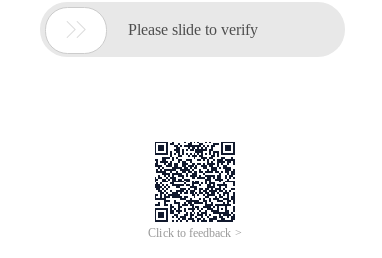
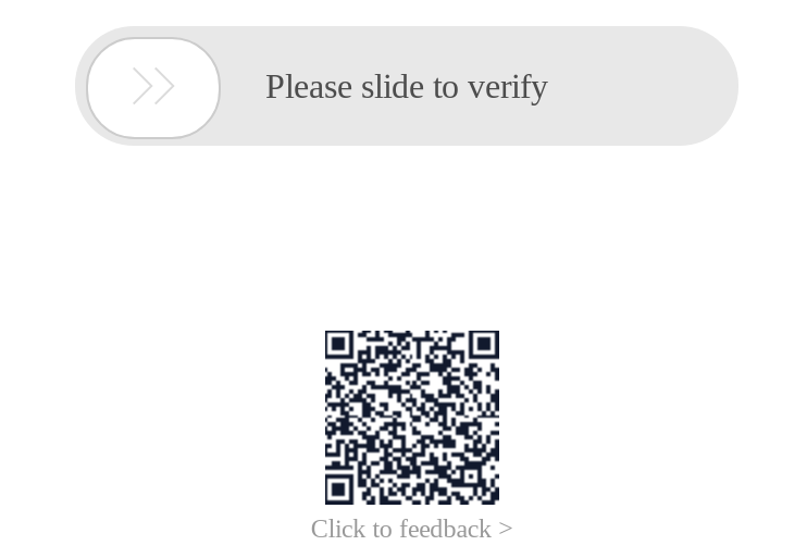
[155,141,235,223] [image] -> [323,331,501,507] [image]

